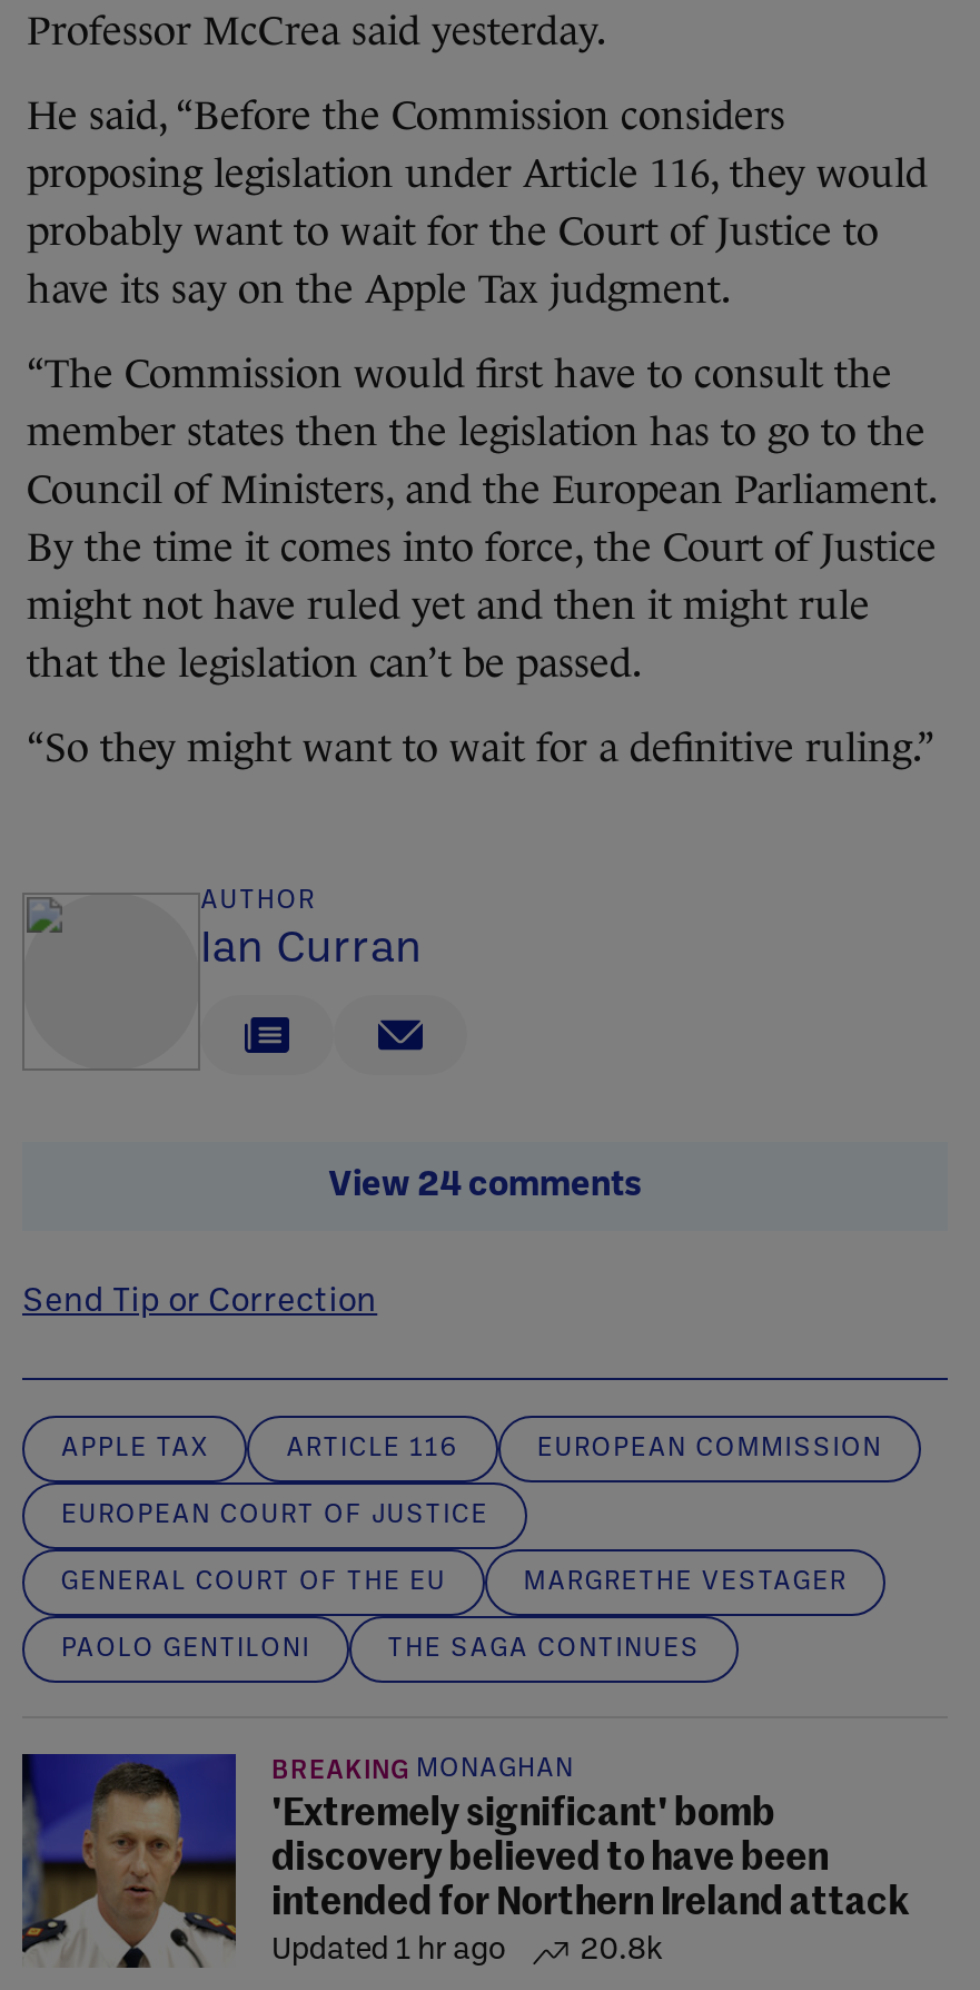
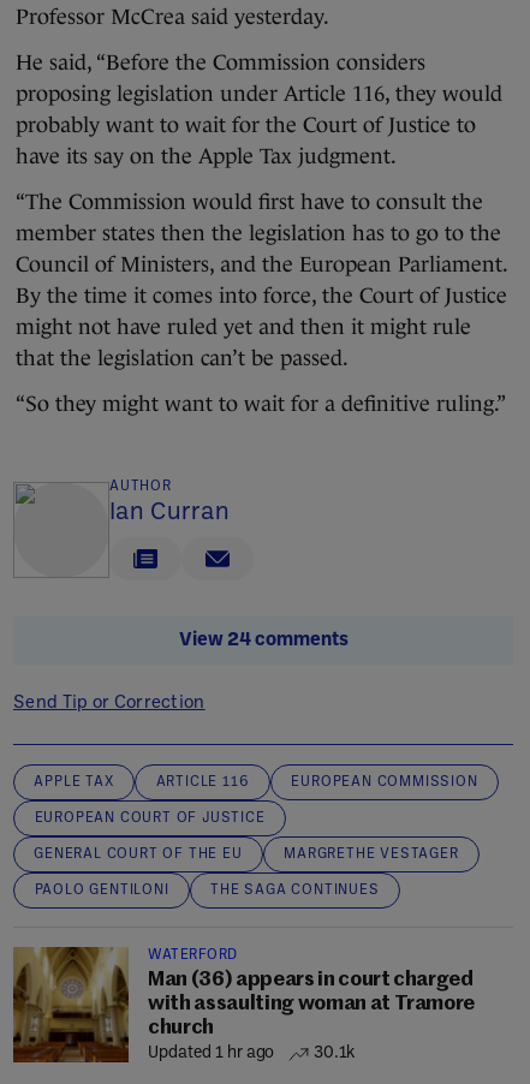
[20,1752,909,1970] [image] | BREAKING MONAGHAN | 'Extremely significant' bomb | discovery believed to have been | intended for Northern Ireland attack -> [12,946,475,1064] [image] | WATERFORD | Man (36) appears in court charged | with assaulting woman at Tramore | church
[580,1935,661,1969] 20.8k -> [314,1045,355,1063] 30.1k

